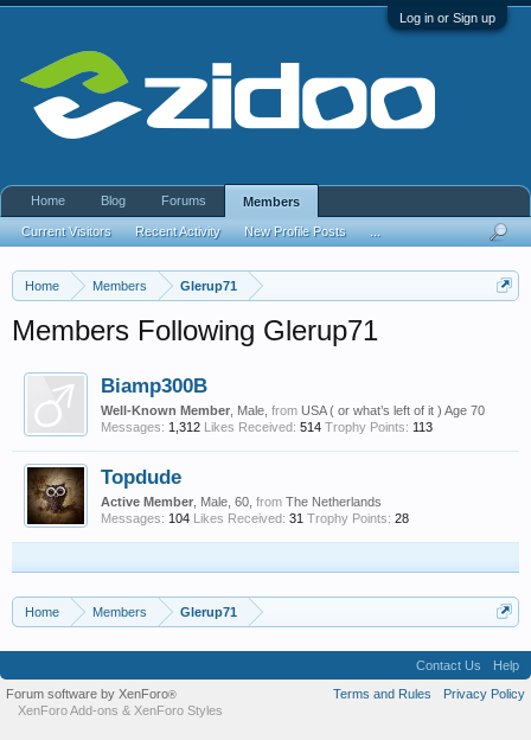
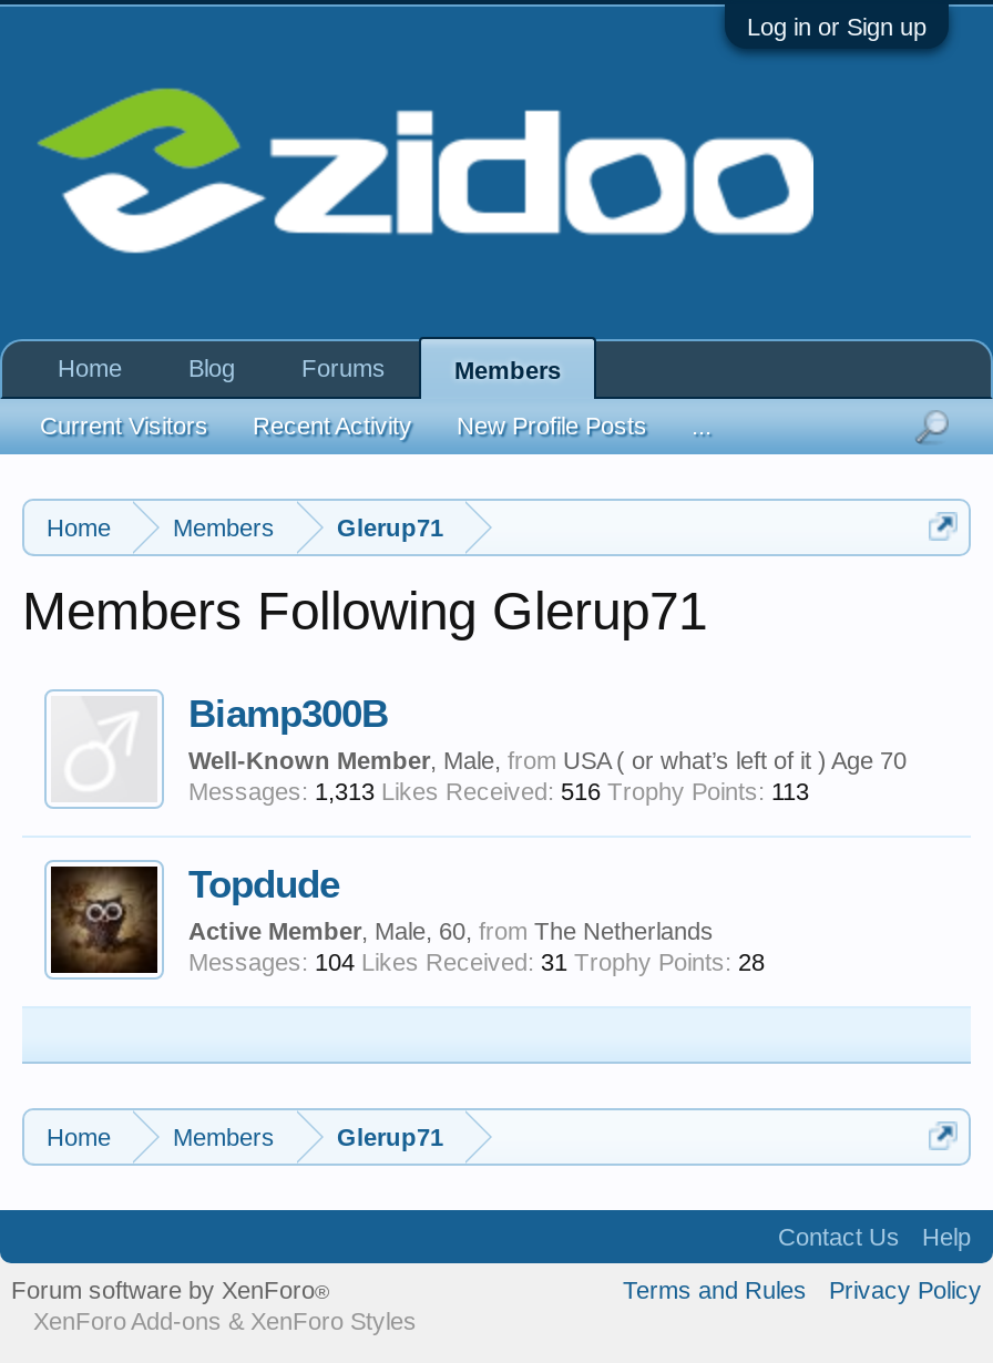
[101,420,433,434] Messages: 1,312 Likes Received: 514 Trophy Points: 113 -> [188,778,809,805] Messages: 1,313 Likes Received: 516 Trophy Points: 113

